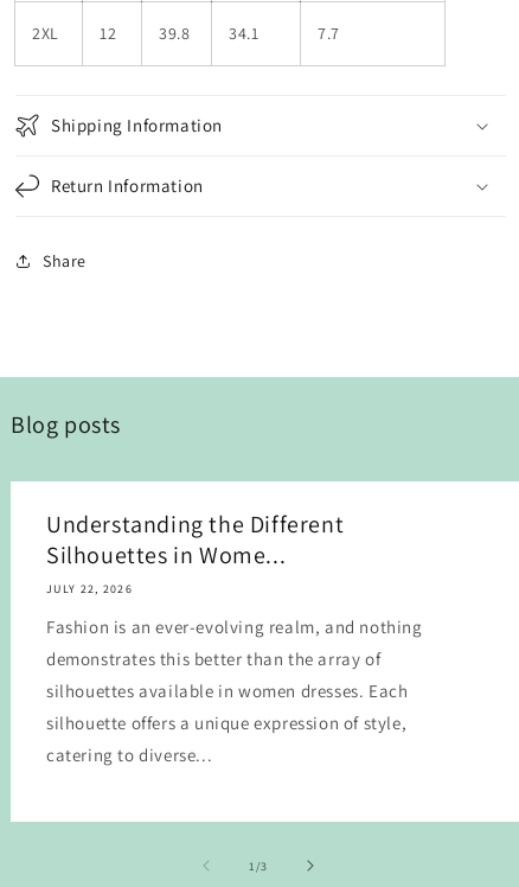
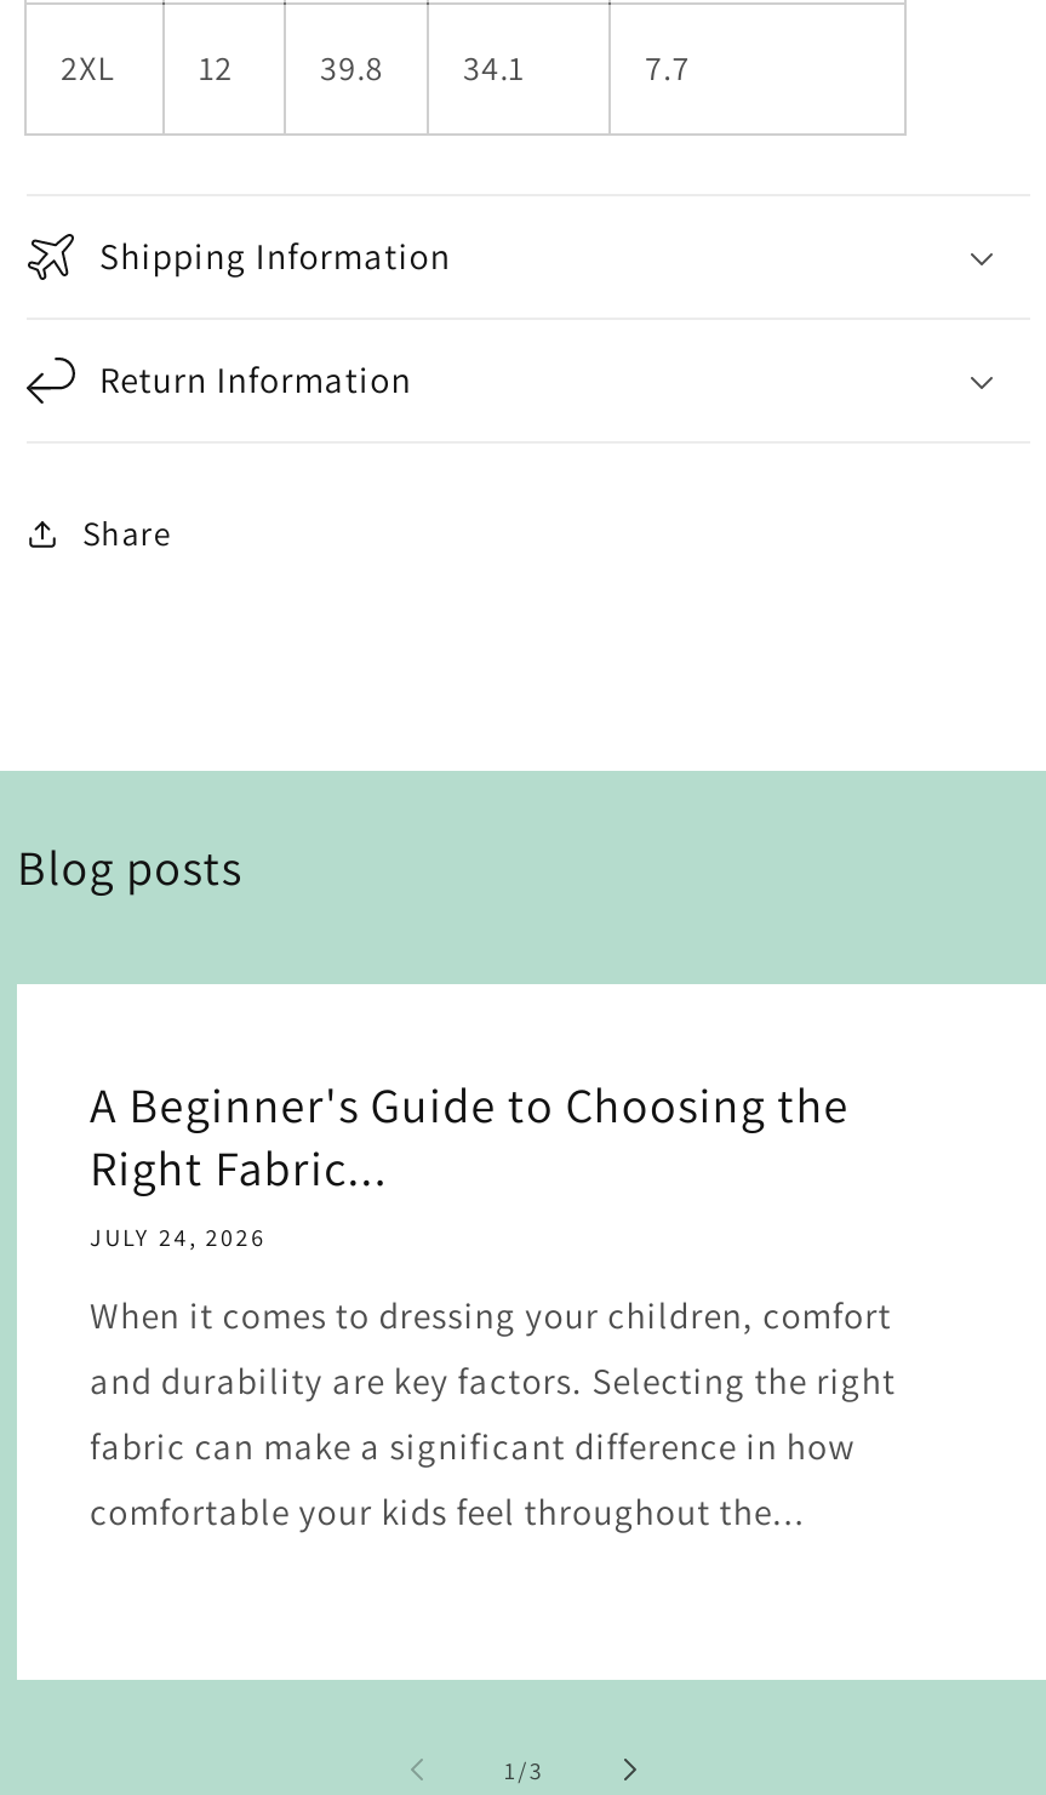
[46,509,344,596] Understanding the Different | Silhouettes in Wome... | JULY 22, 2026 -> [90,1073,849,1252] A Beginner's Guide to Choosing the | Right Fabric... | JULY 24, 2026
[46,615,423,766] Fashion is an ever-evolving realm, and nothing | demonstrates this better than the array of | silhouettes available in women dresses. Each | silhouette offers a unique expression of style, | catering to diverse... -> [90,1291,896,1533] When it comes to dressing your children, comfort | and durability are key factors. Selecting the right | fabric can make a significant difference in how | comfortable your kids feel throughout the...

